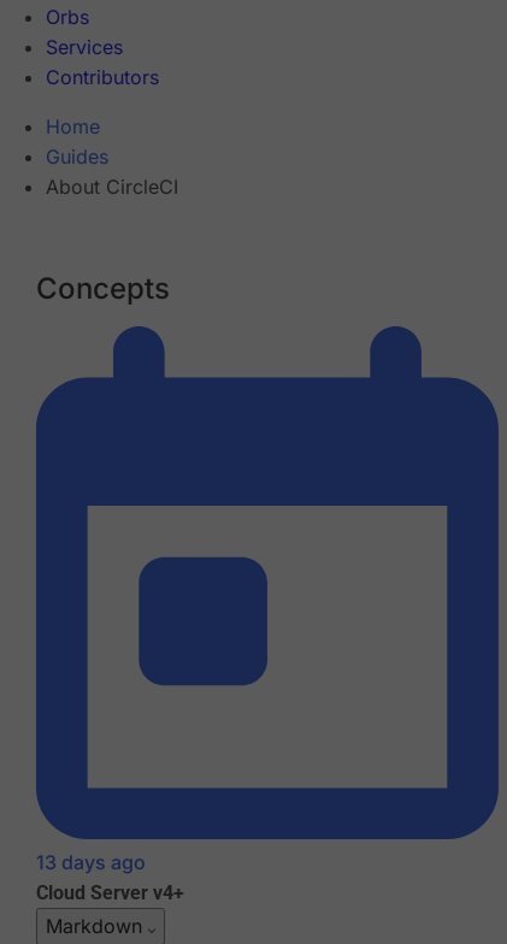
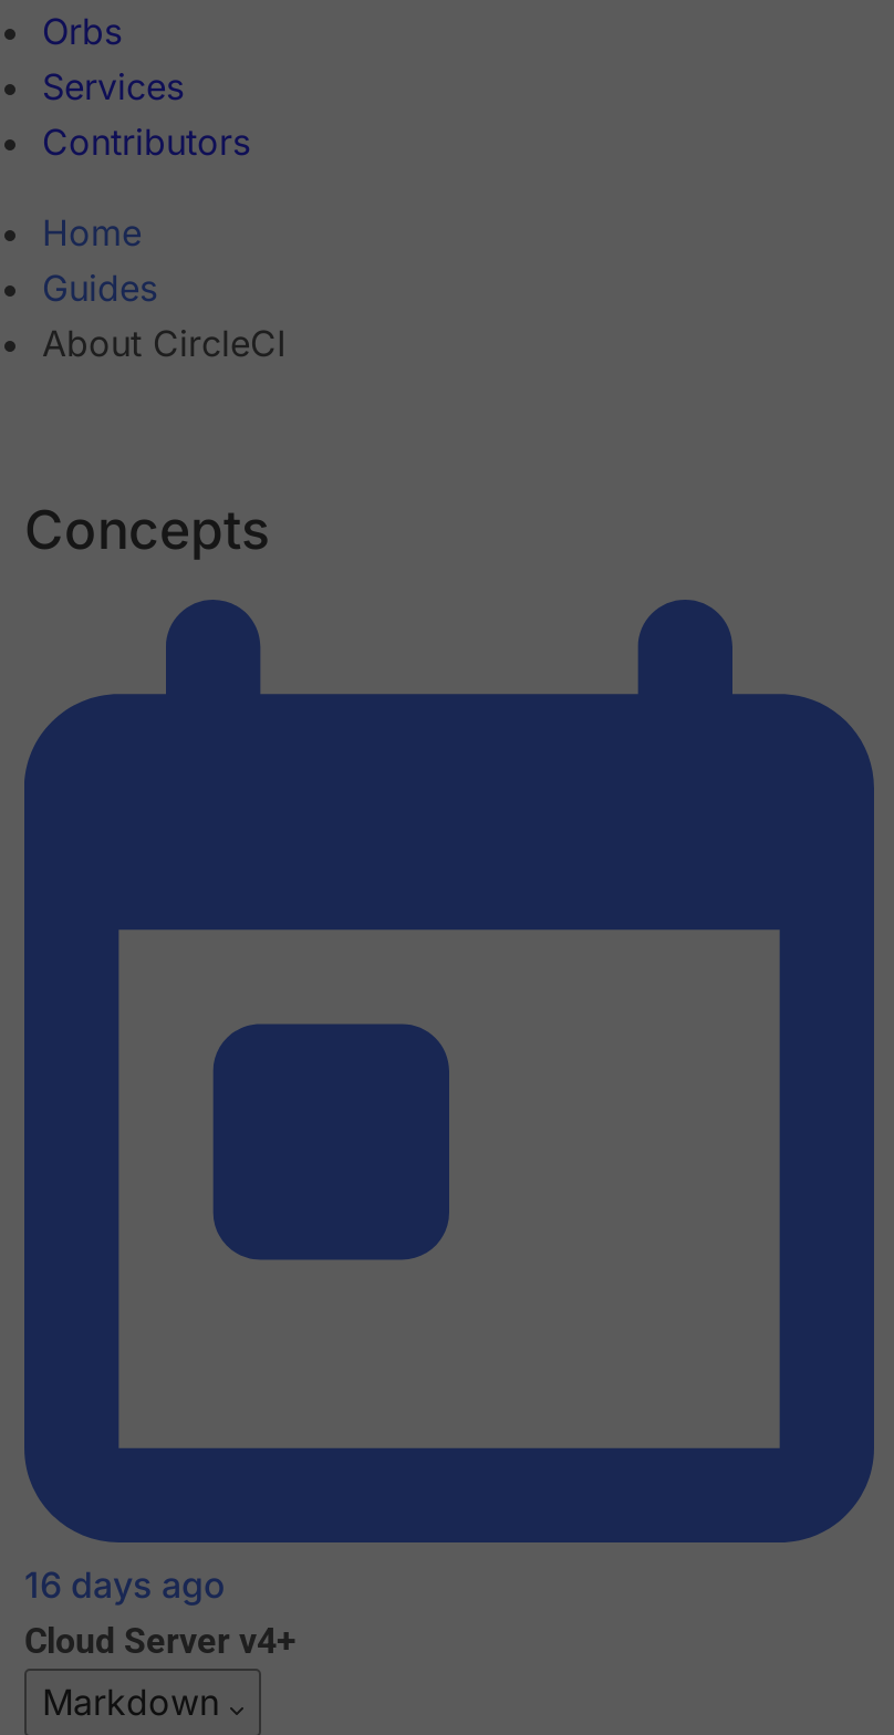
[36,851,146,875] 13 days ago -> [24,1563,226,1608] 16 days ago

